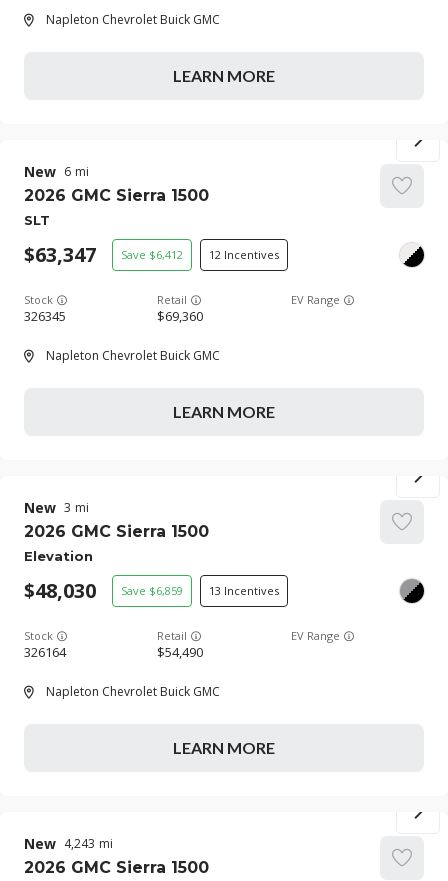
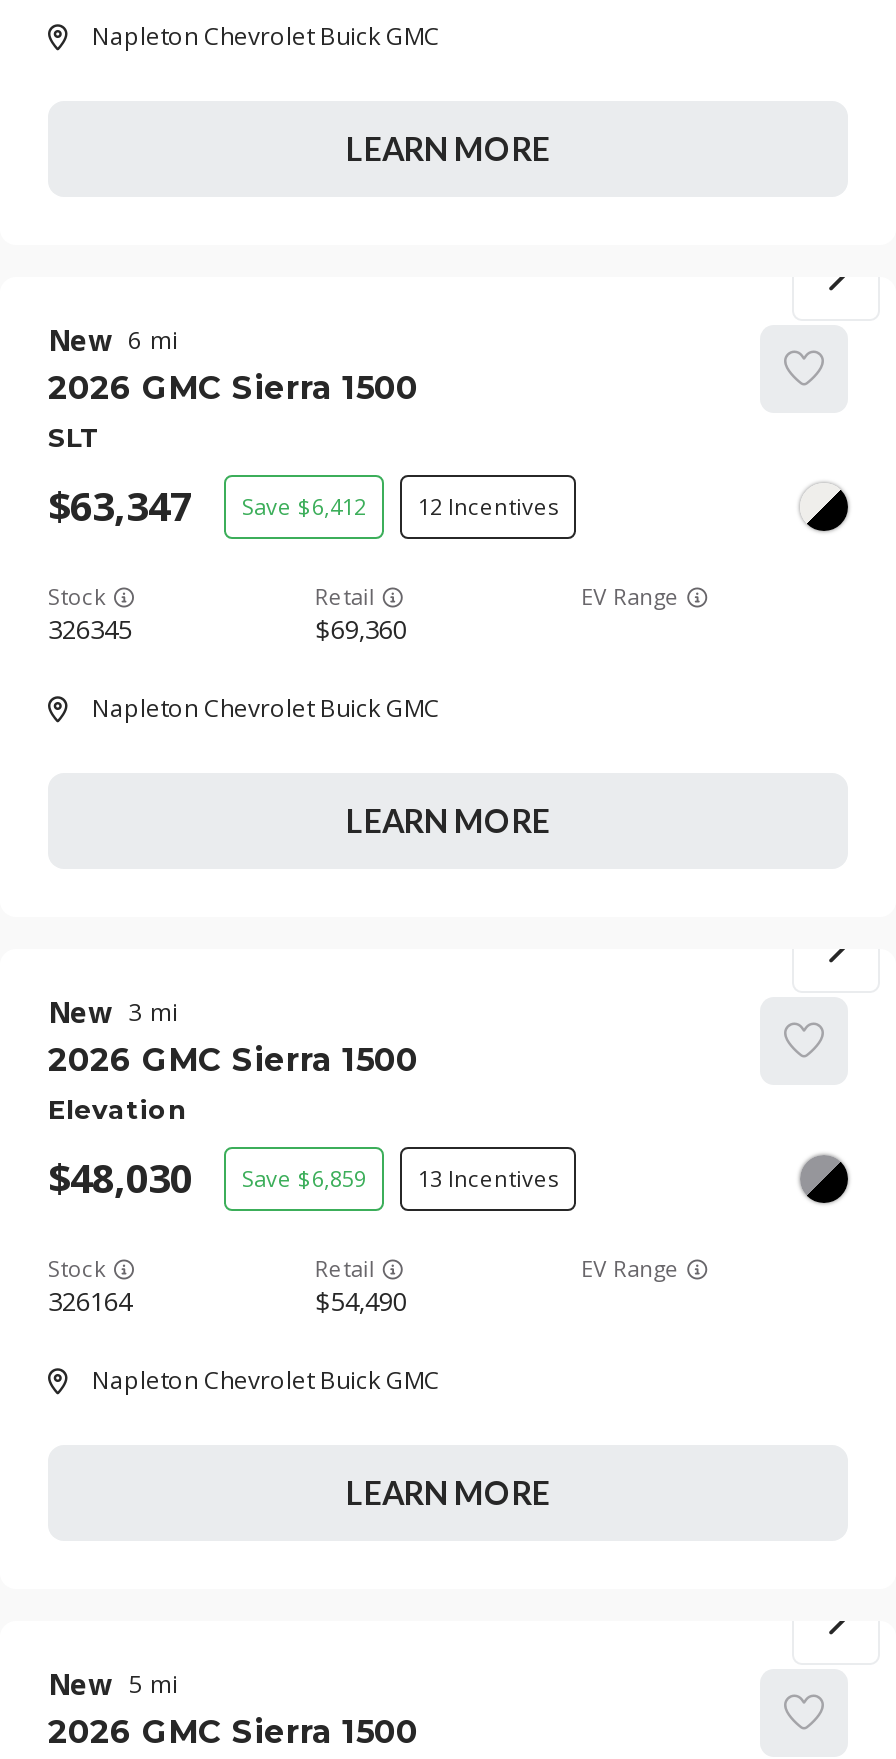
[24,834,95,853] New 4,243 -> [48,1665,142,1703] New 5

